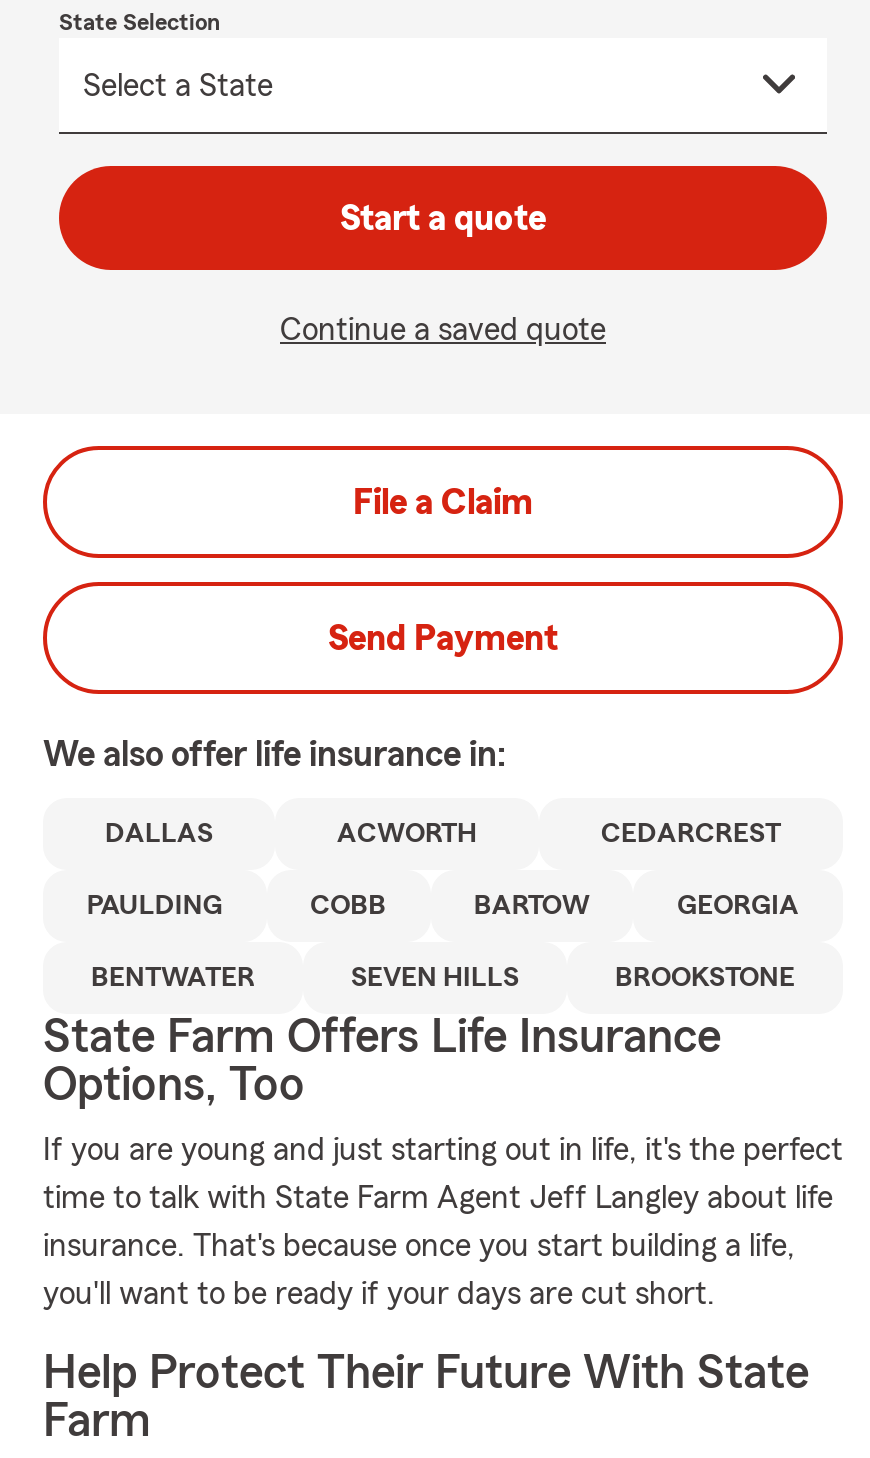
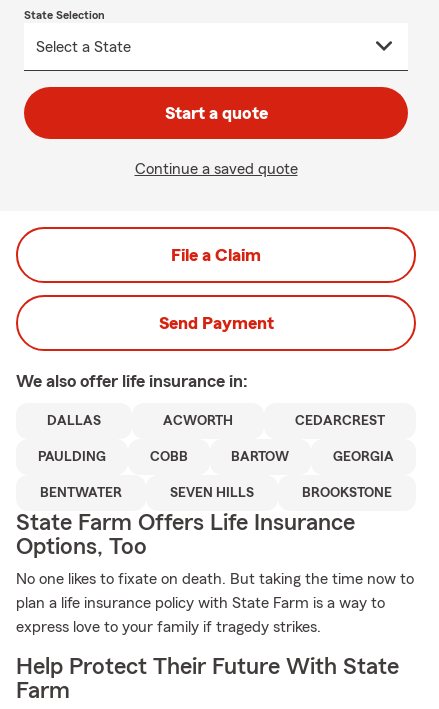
[43,1134,843,1310] If you are young and just starting out in life, it's the perfect | time to talk with State Farm Agent Jeff Langley about life | insurance. That's because once you start building a life, | you'll want to be ready if your days are cut short. -> [16,571,414,635] No one likes to fixate on death. But taking the time now to | plan a life insurance policy with State Farm is a way to | express love to your family if tragedy strikes.

